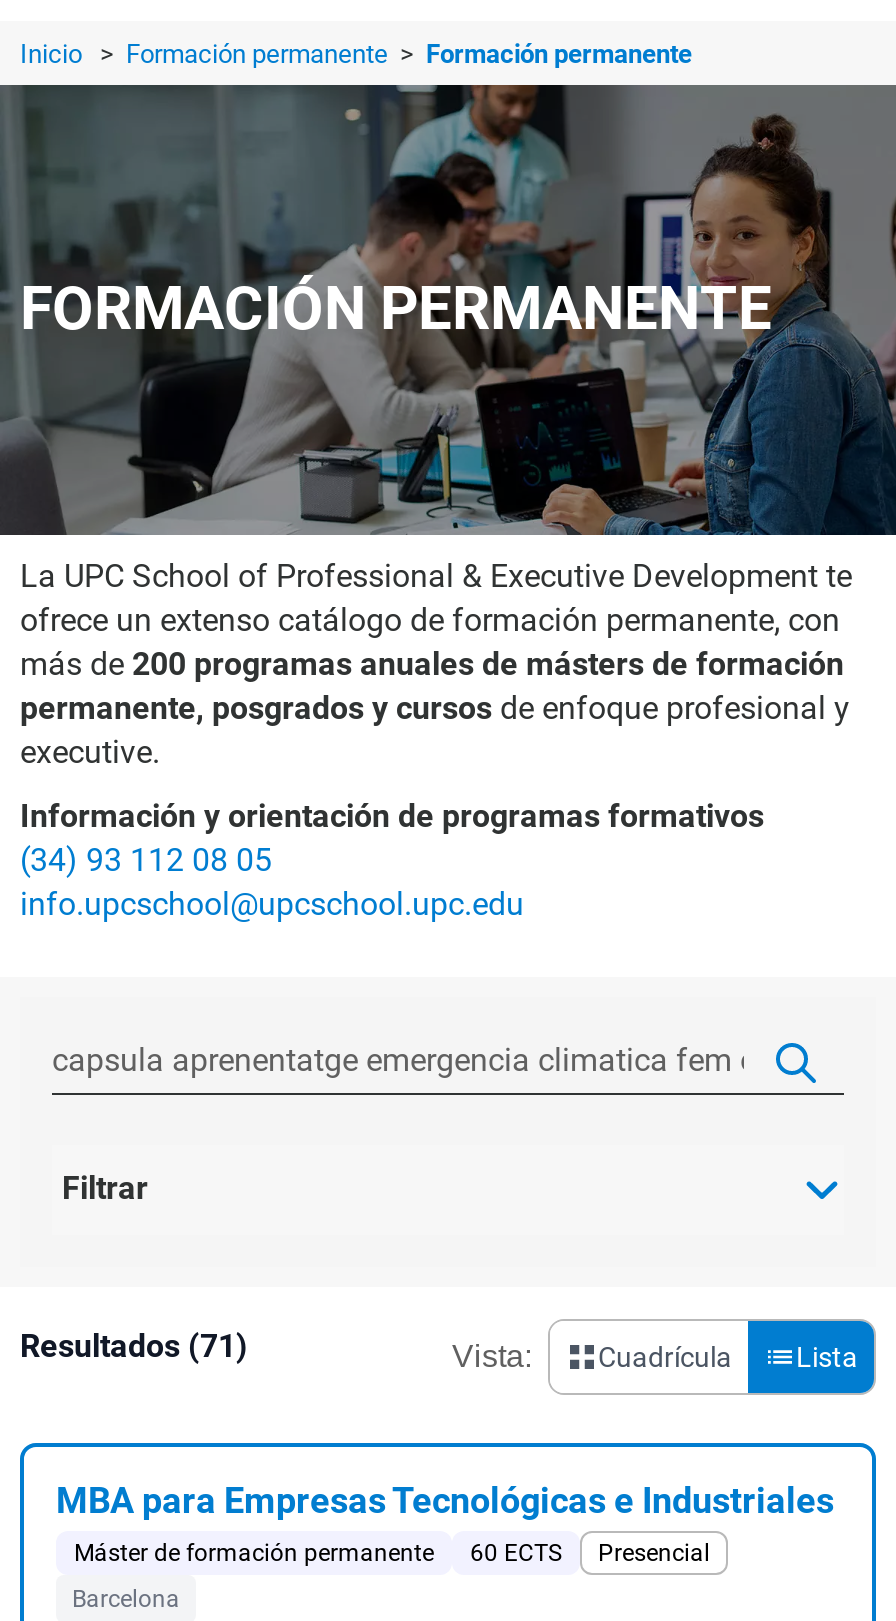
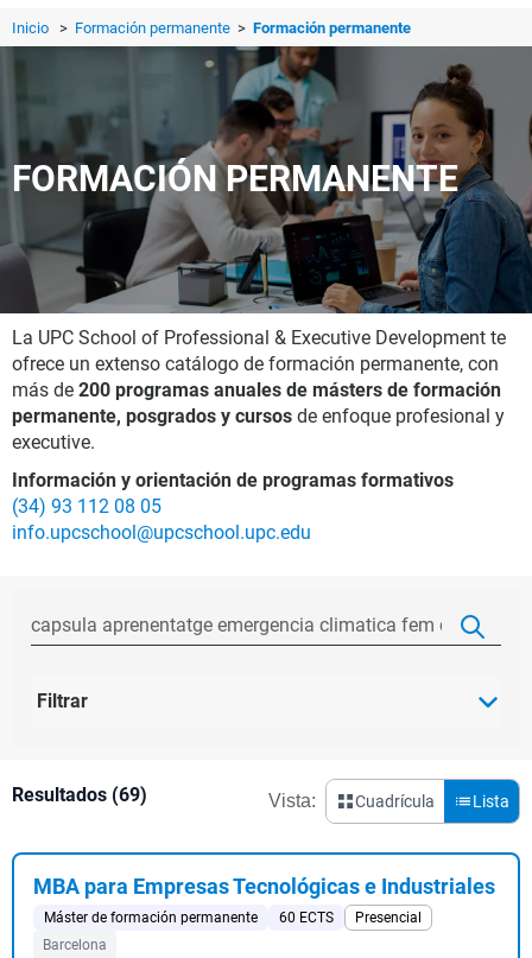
[20,1327,248,1365] Resultados (71) -> [12,783,147,806] Resultados (69)

